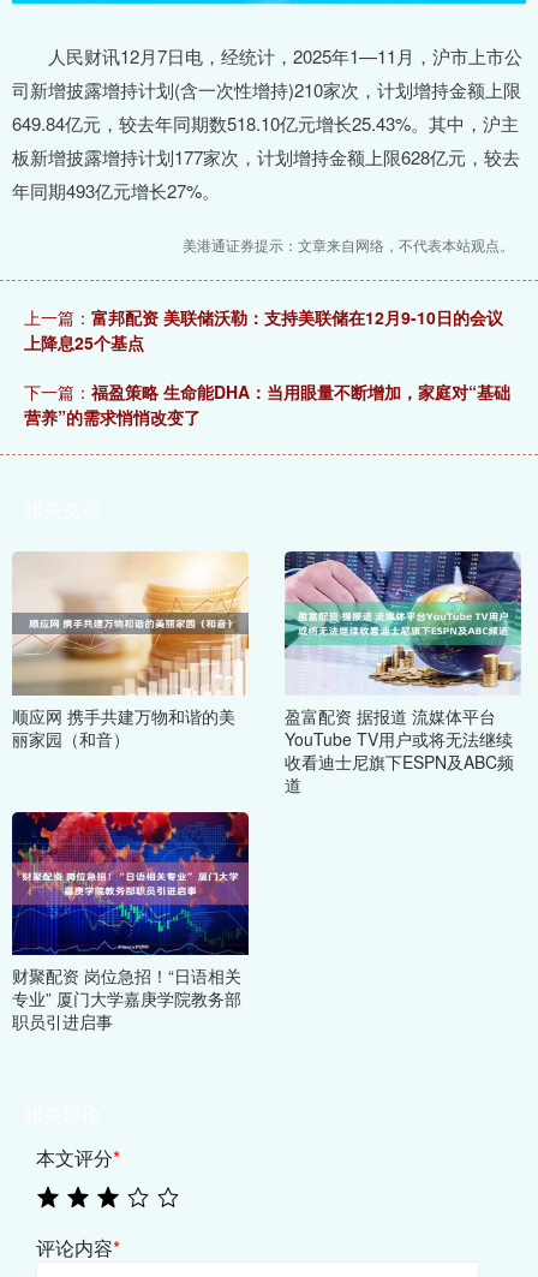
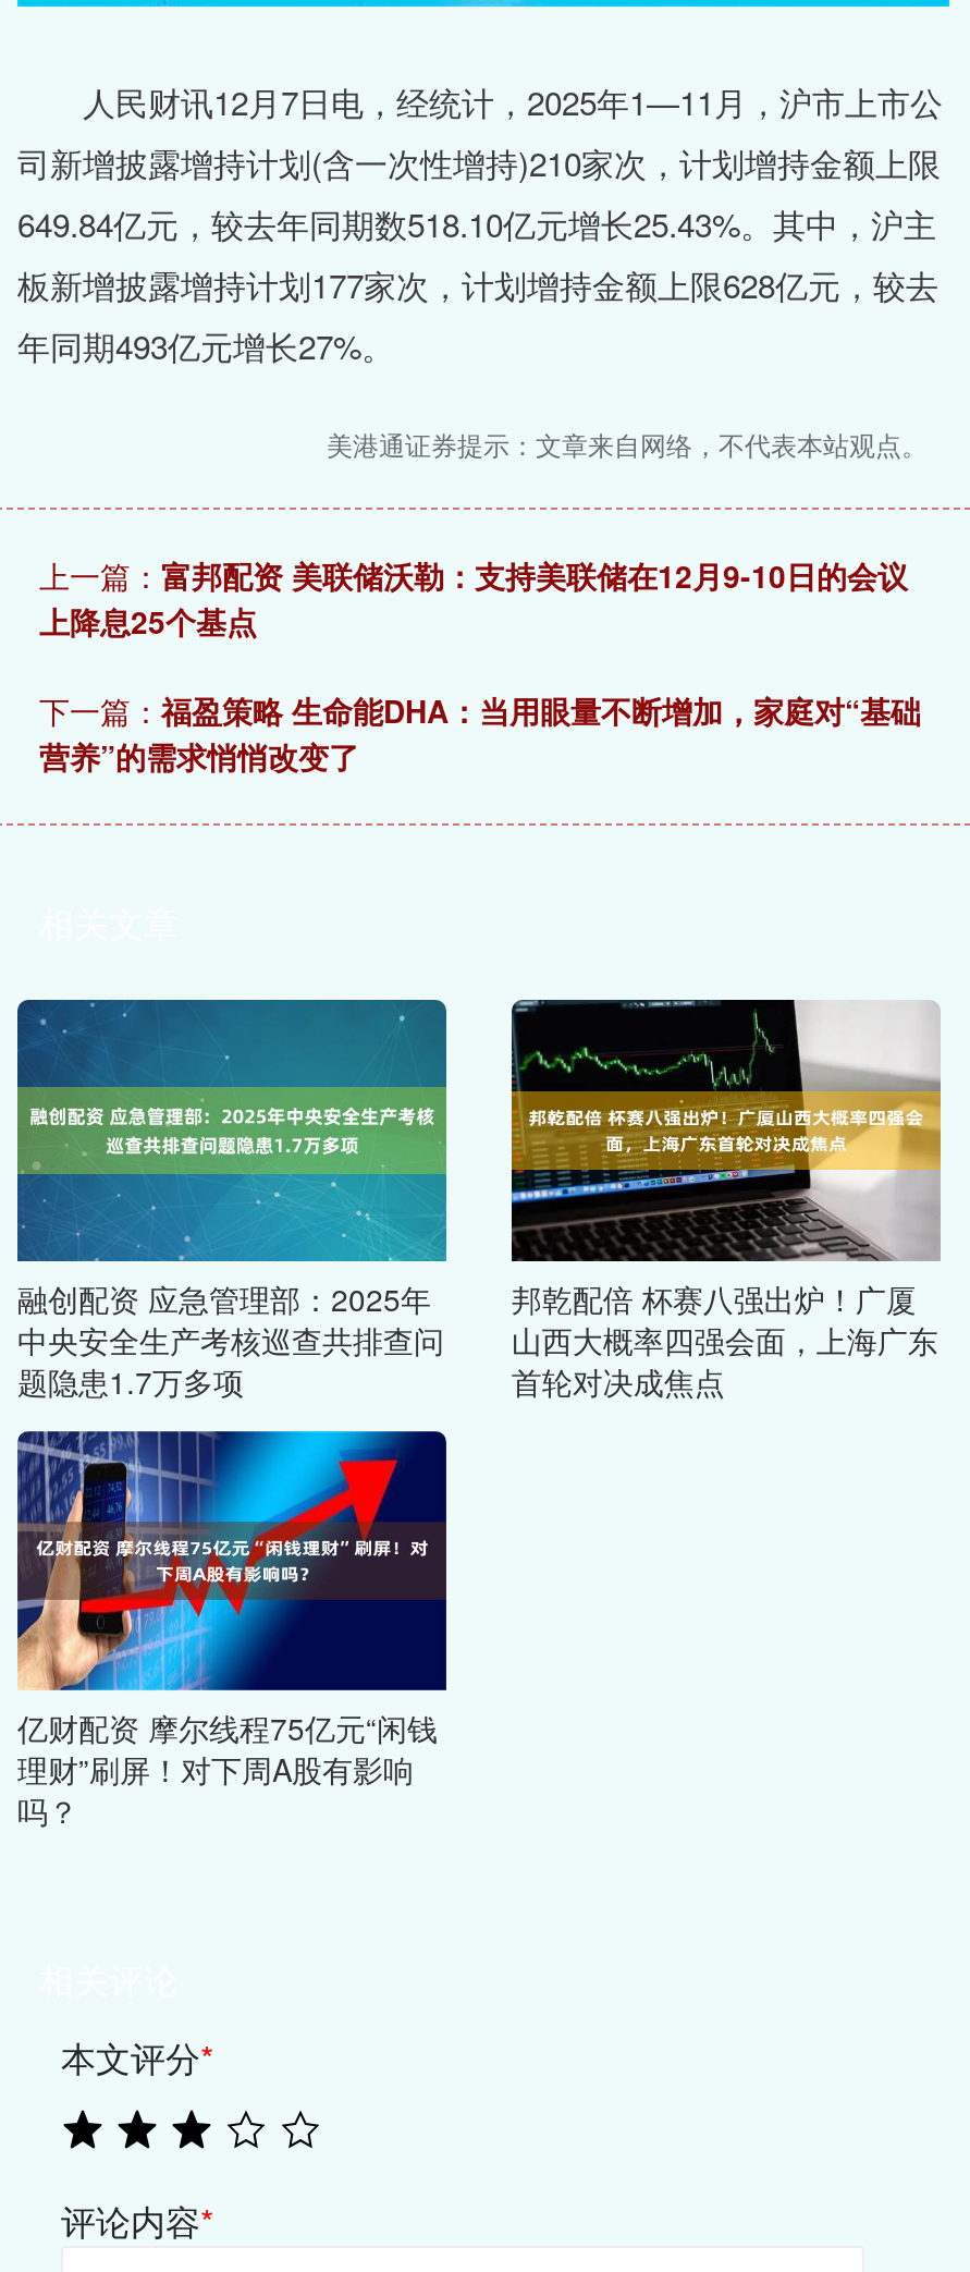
[11,551,250,751] [image] | 顺应网 携手共建万物和谐的美 | 丽家园（和音） -> [15,998,449,1402] [image] | 融创配资 应急管理部：2025年 | 中央安全生产考核巡查共排查问 | 题隐患1.7万多项
[283,550,522,796] [image] | 盈富配资 据报道 流媒体平台 | YouTube TV用户或将无法继续 | 收看迪士尼旗下ESPN及ABC频 | 道 -> [509,998,943,1402] [image] | 邦乾配倍 杯赛八强出炉！广厦 | 山西大概率四强会面，上海广东 | 首轮对决成焦点
[11,811,249,1033] [image] | 财聚配资 岗位急招！“日语相关 | 专业” 厦门大学嘉庚学院教务部 | 职员引进启事 -> [15,1429,446,1832] [image] | 亿财配资 摩尔线程75亿元“闲钱 | 理财”刷屏！对下周A股有影响 | 吗？

